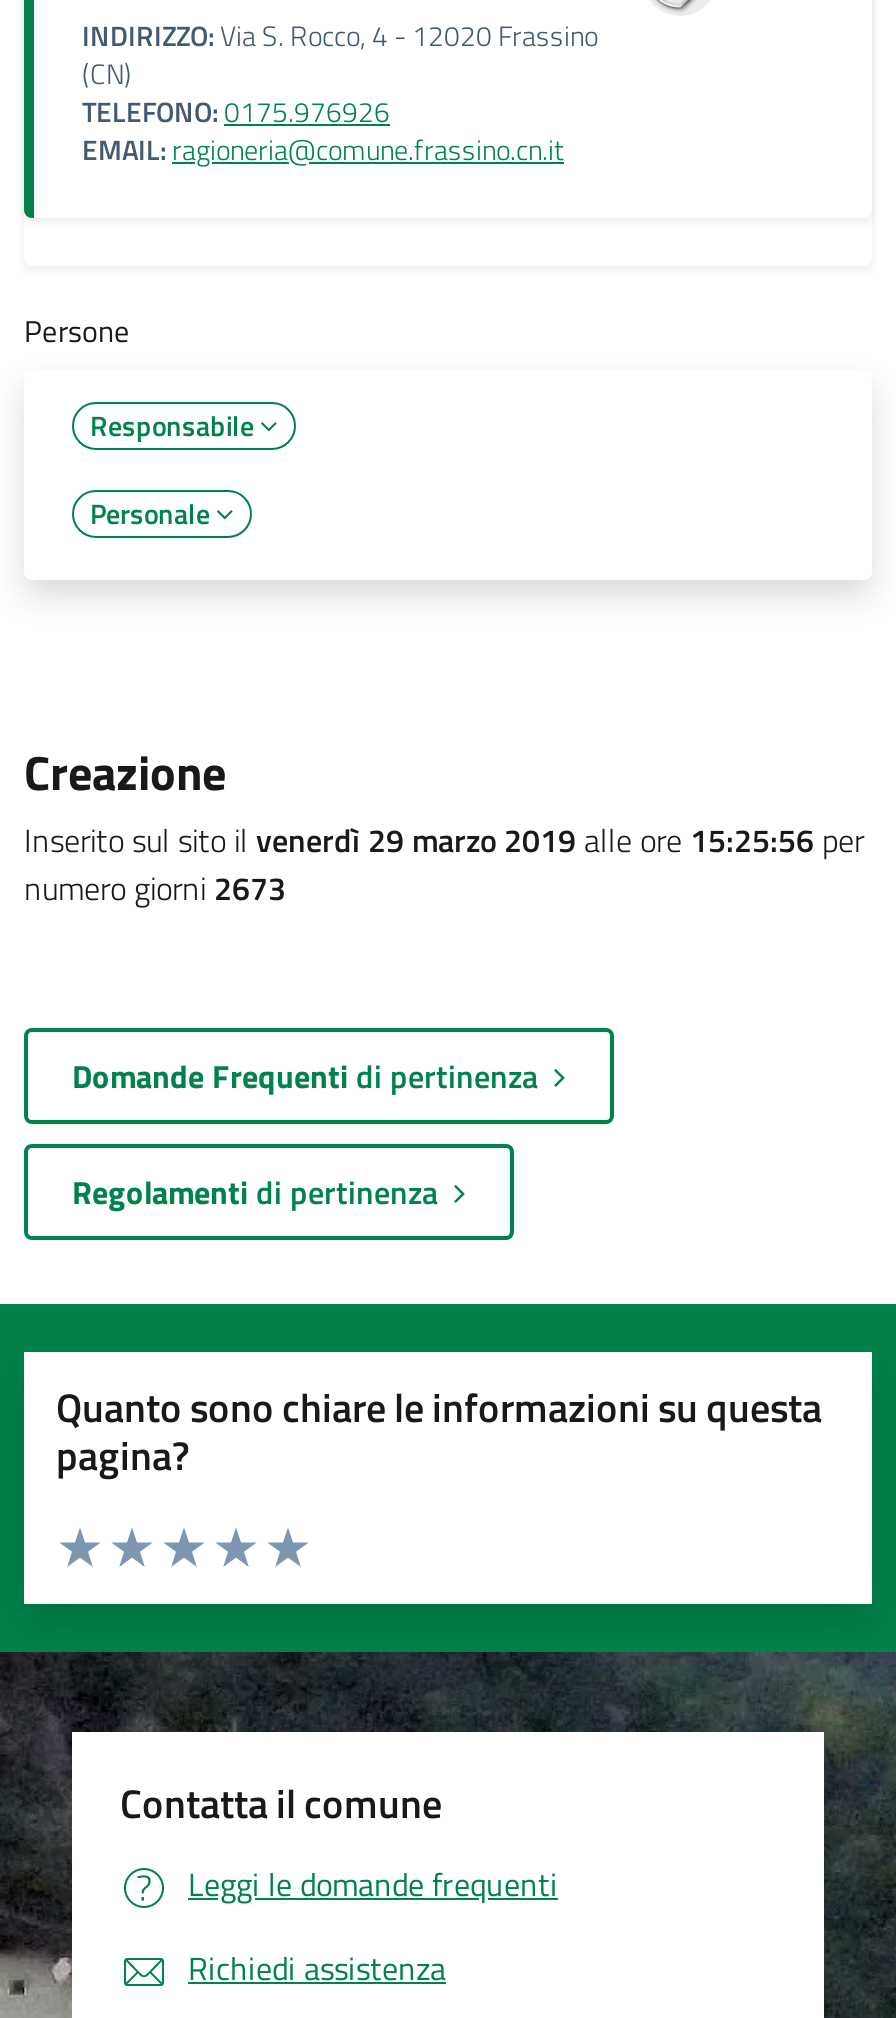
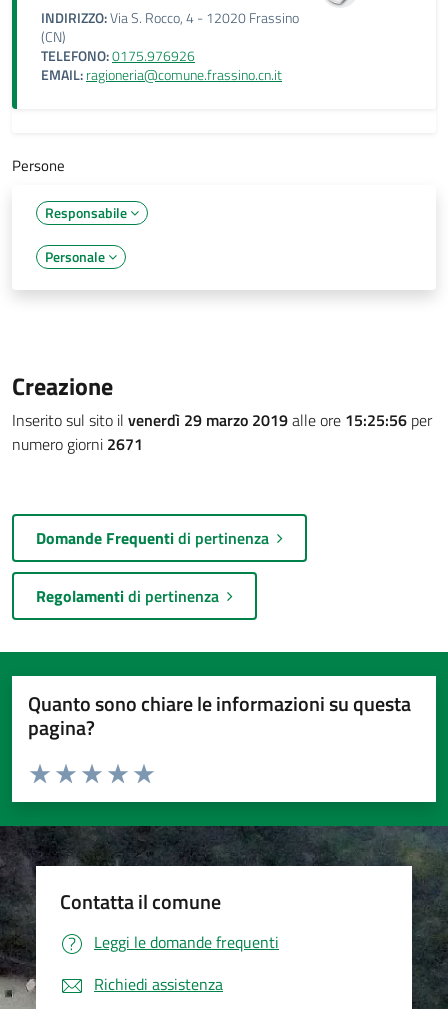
[24,864,286,912] numero giorni 2673 -> [12,432,143,456] numero giorni 2671

